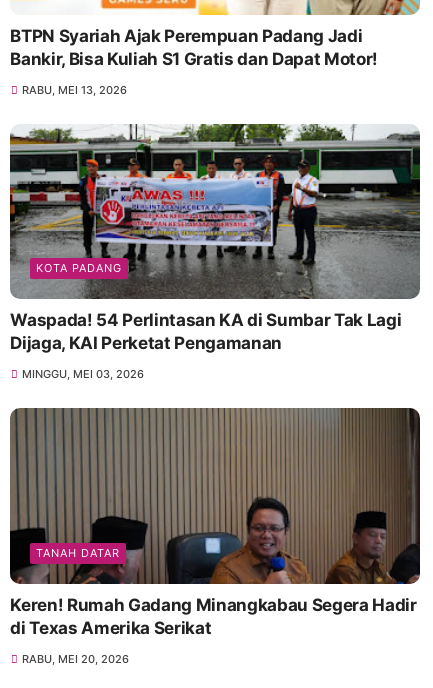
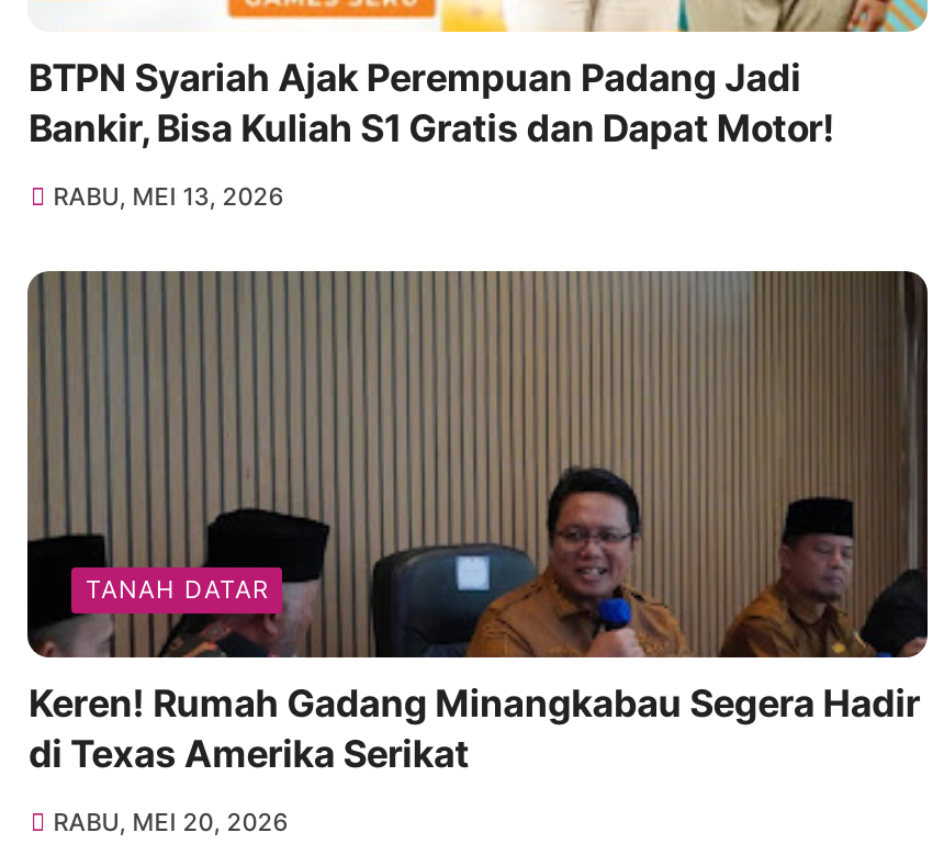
[9,124,420,381] [image] | KOTA PADANG | Waspada! 54 Perlintasan KA di Sumbar Tak Lagi | Dijaga, KAI Perketat Pengamanan | MINGGU, MEI 03, 2026 -> none

